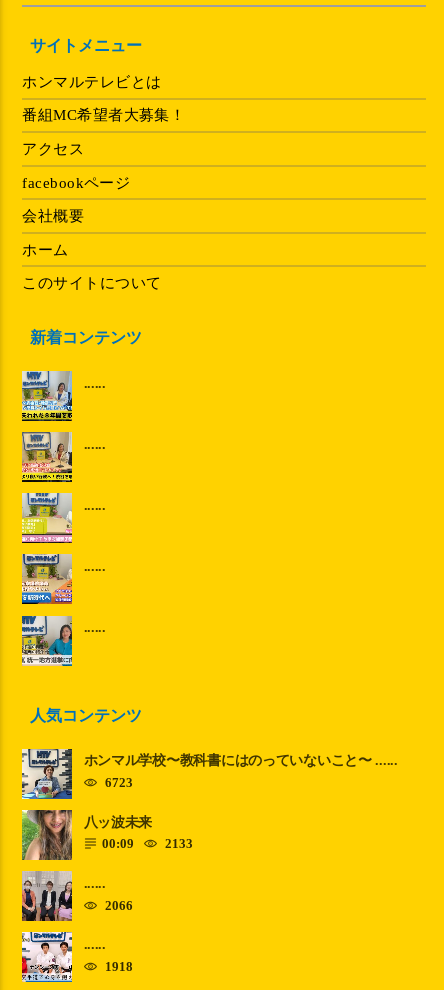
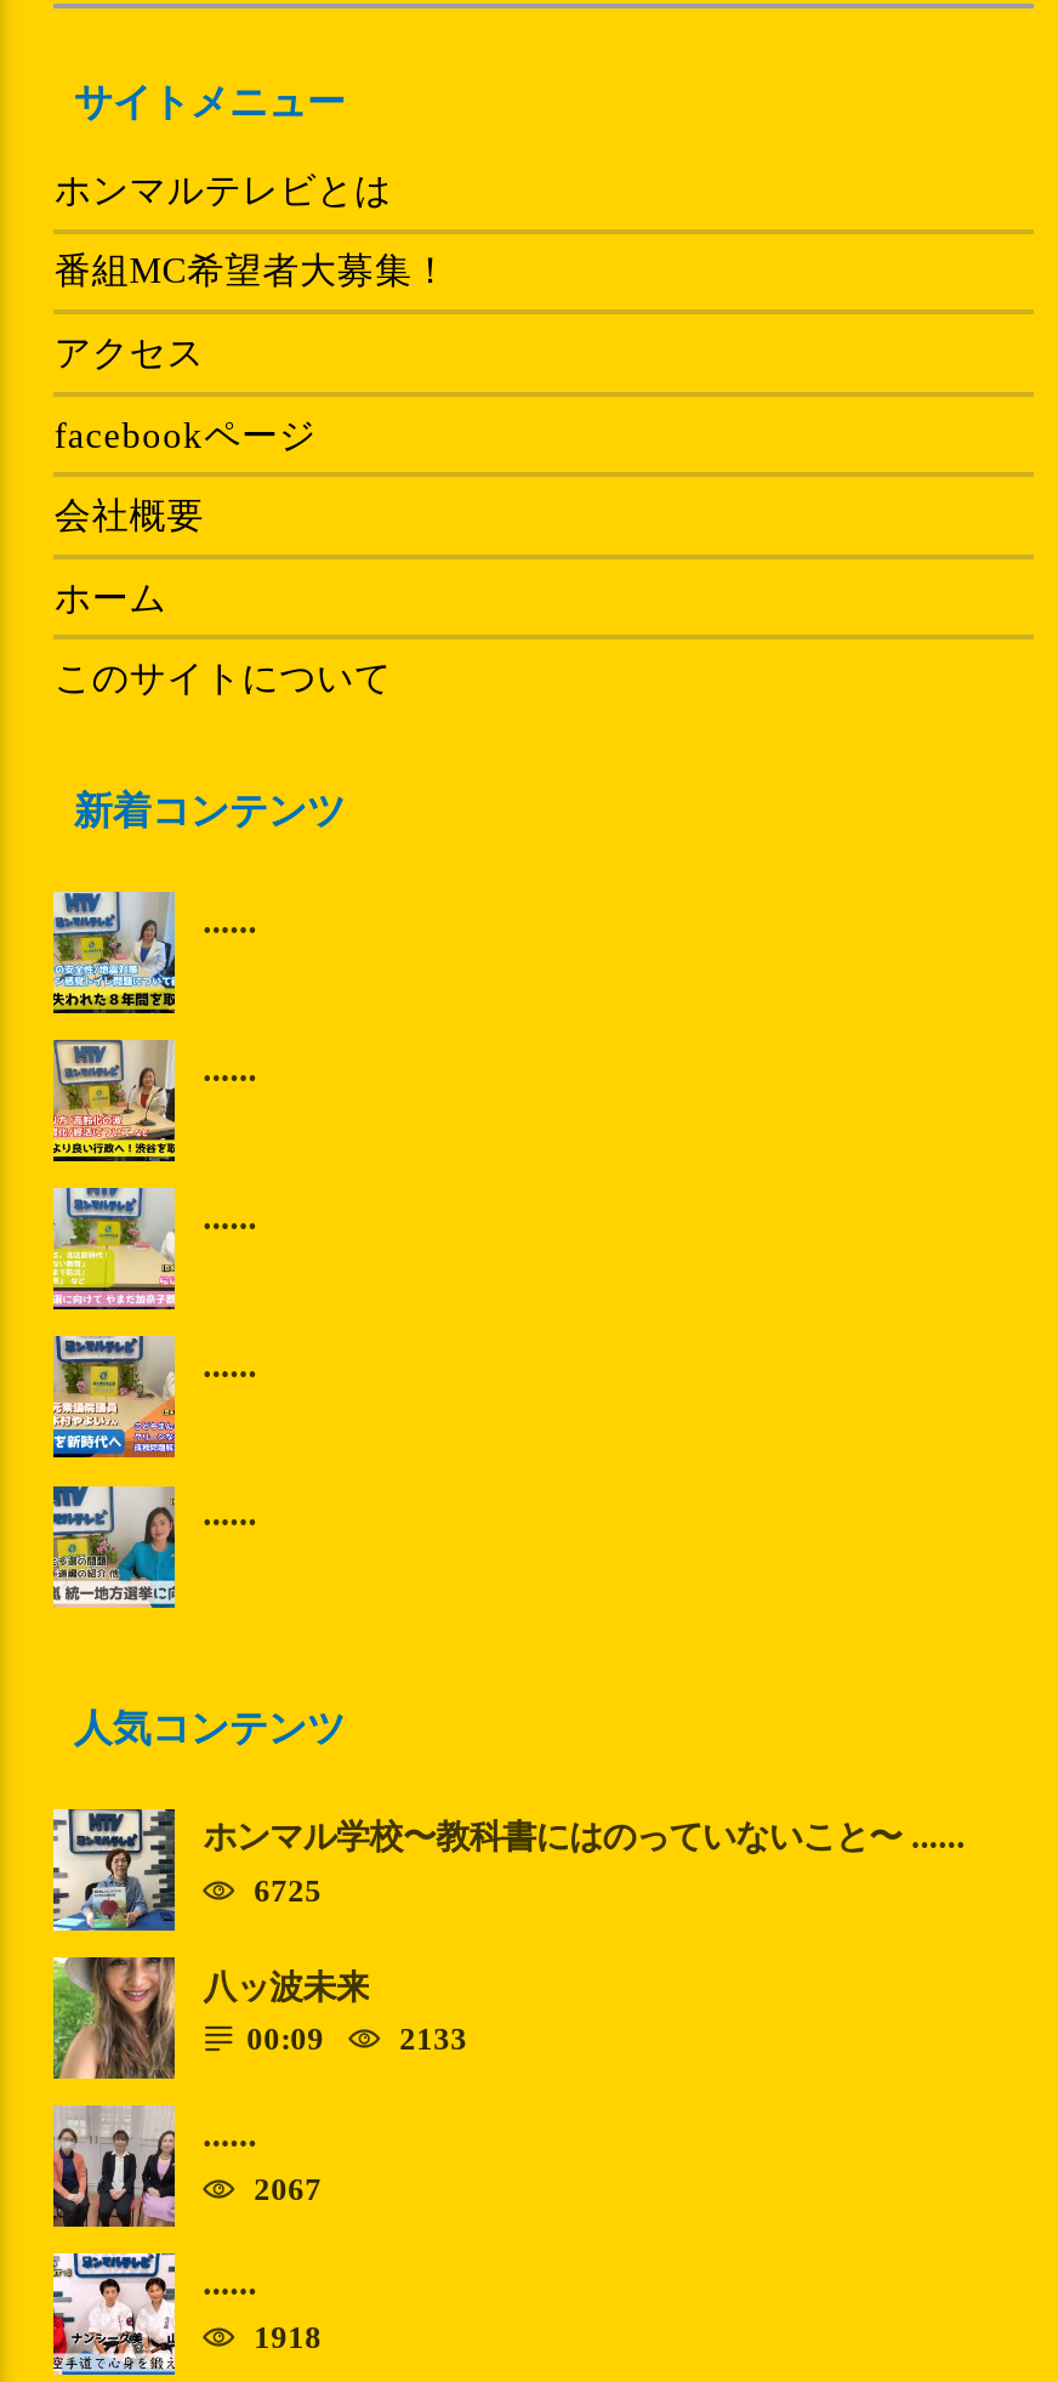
[102,775,133,790] 6723 -> [247,1873,322,1909] 6725
[102,897,133,912] 2066 -> [247,2170,322,2206] 2067

